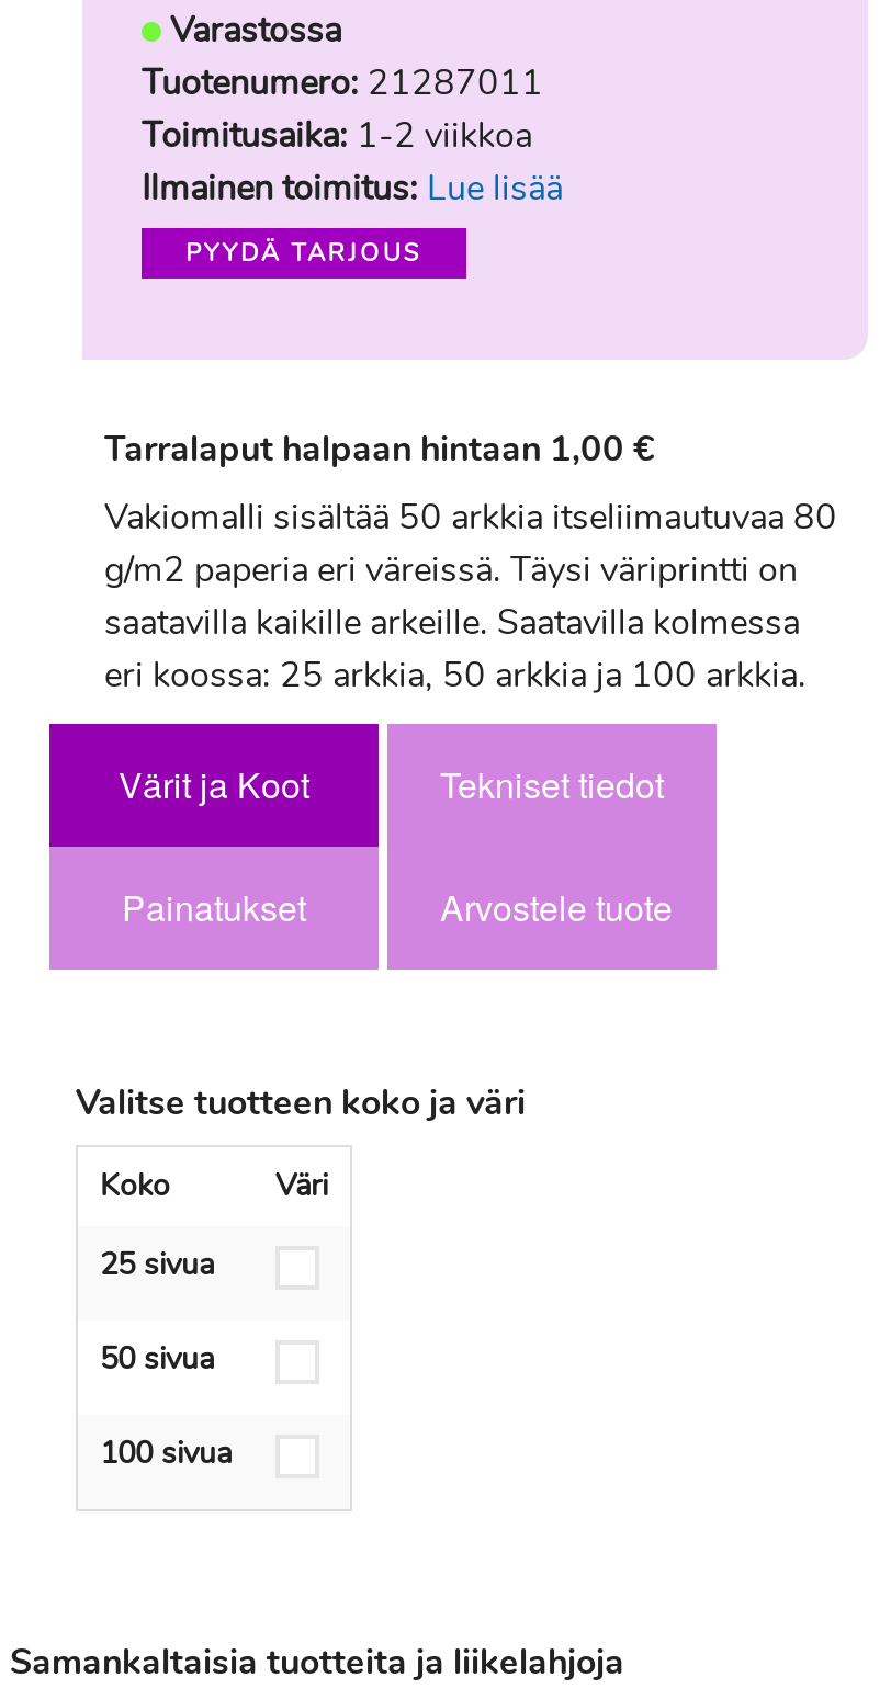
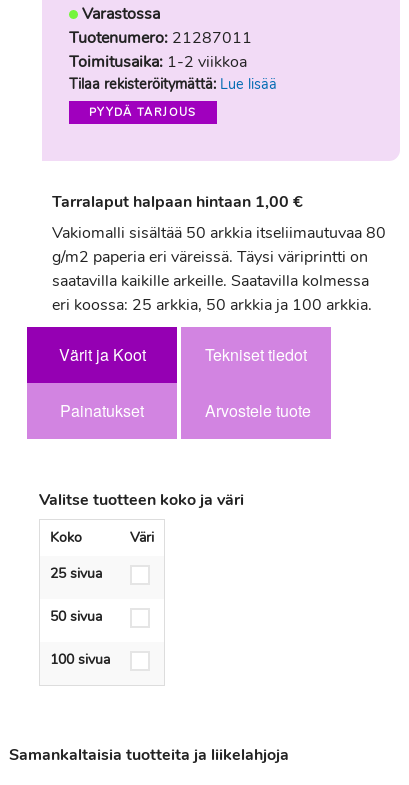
[142,165,563,213] Ilmainen toimitus: Lue lisää -> [69,74,277,94] Tilaa rekisteröitymättä: Lue lisää

